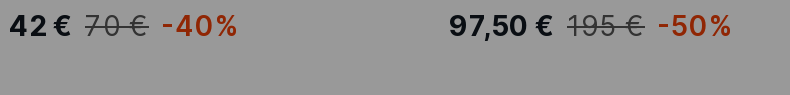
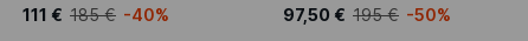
[9,9,239,43] 42 € 70 € -40% -> [22,5,169,25] 111 € 185 € -40%

